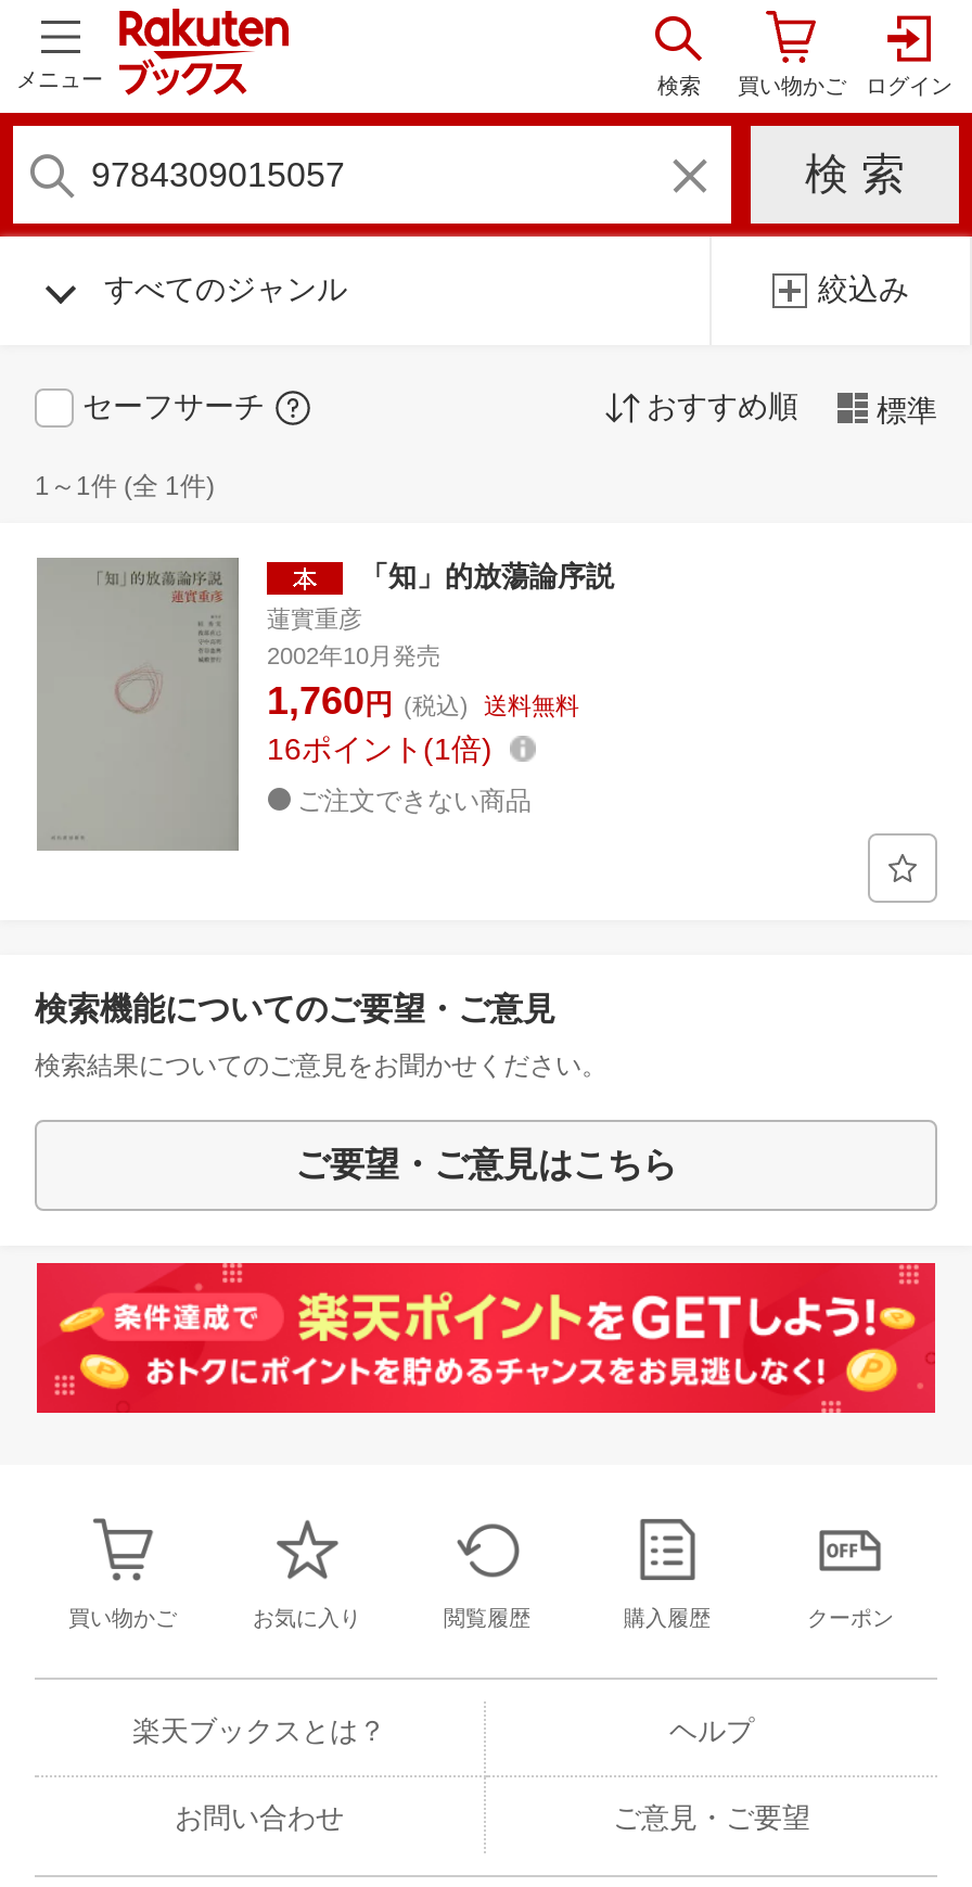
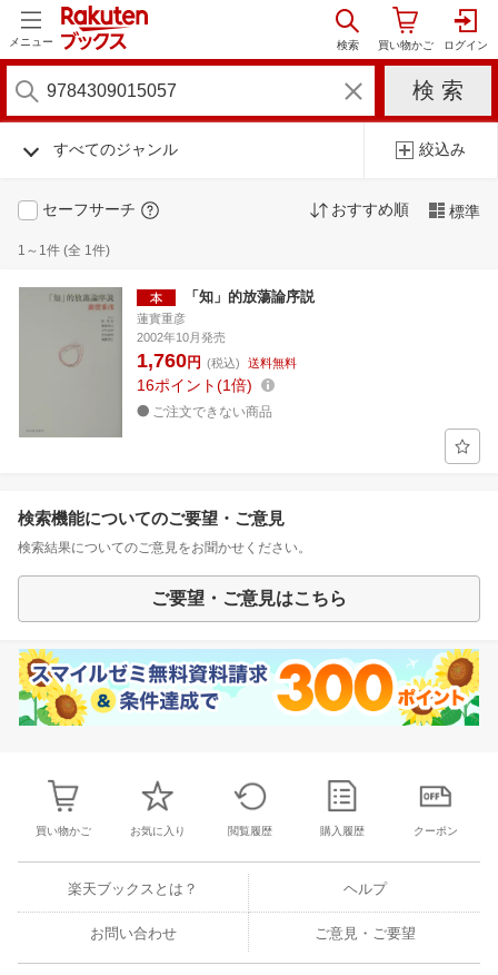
[35,1261,937,1415] [image] -> [18,648,480,727] [image]

